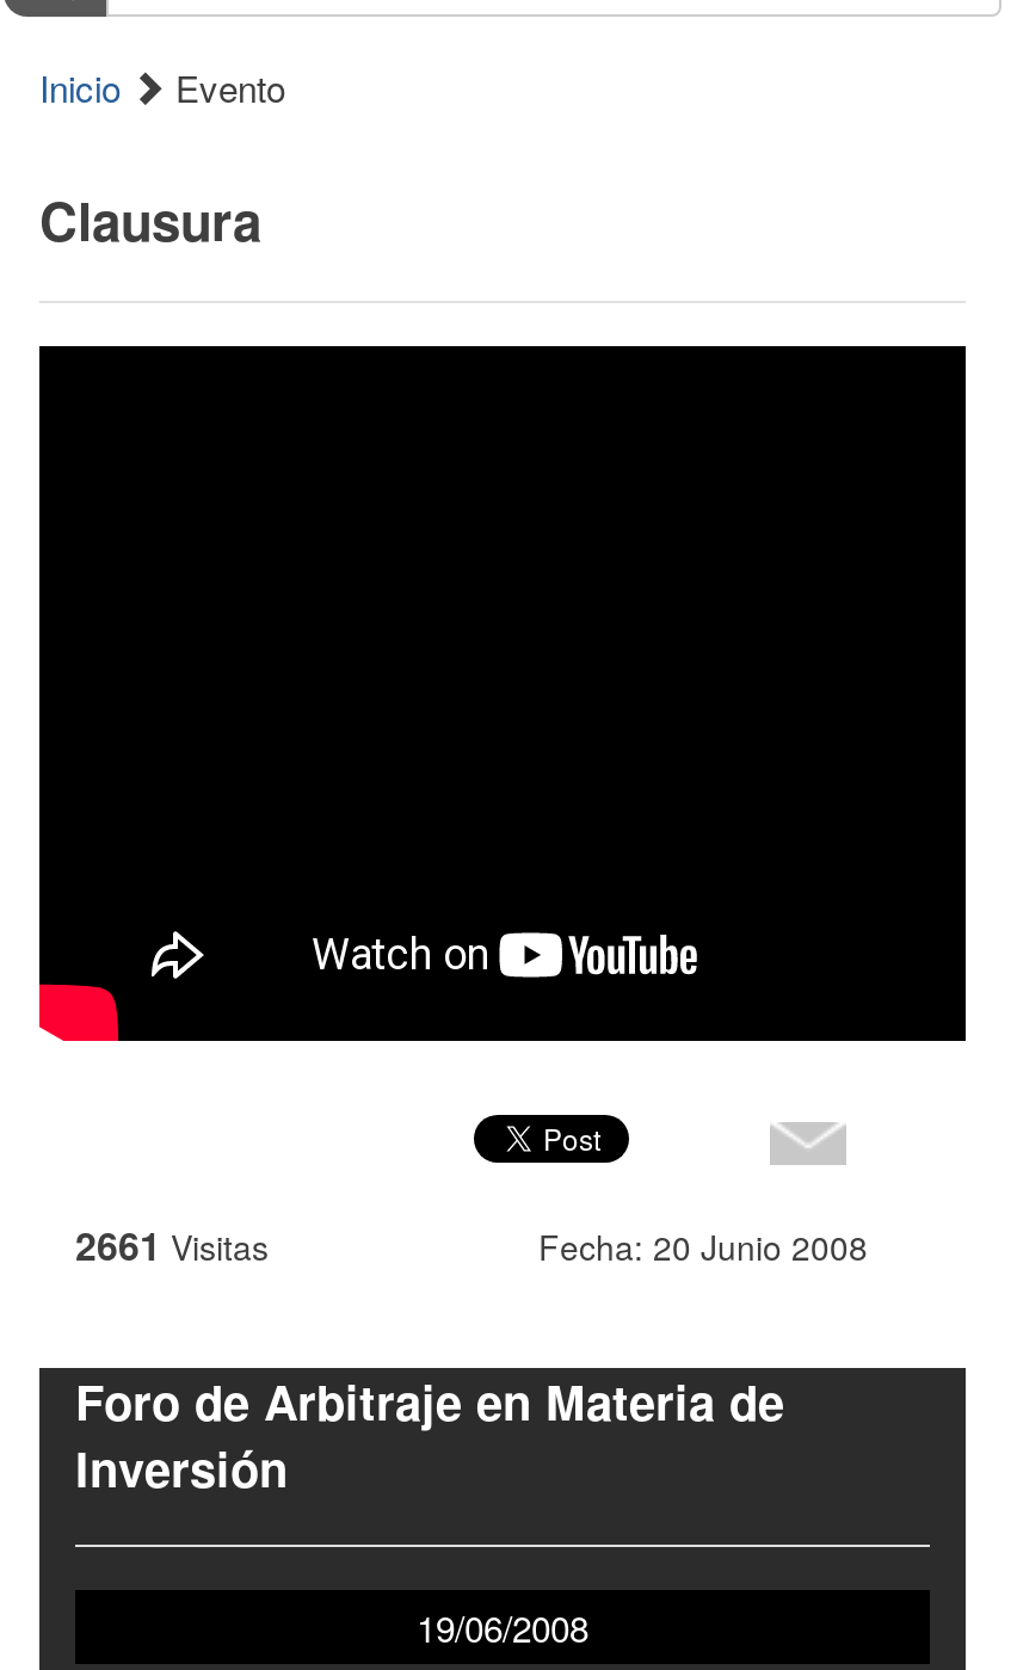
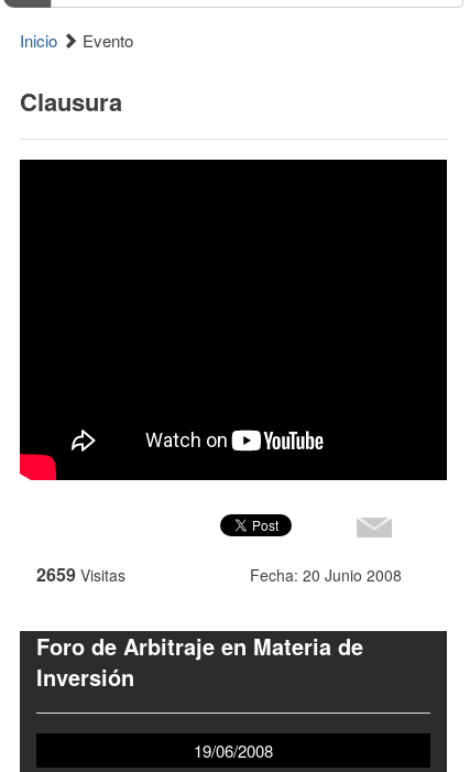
[75,1218,269,1272] 2661 Visitas -> [36,562,125,587] 2659 Visitas

